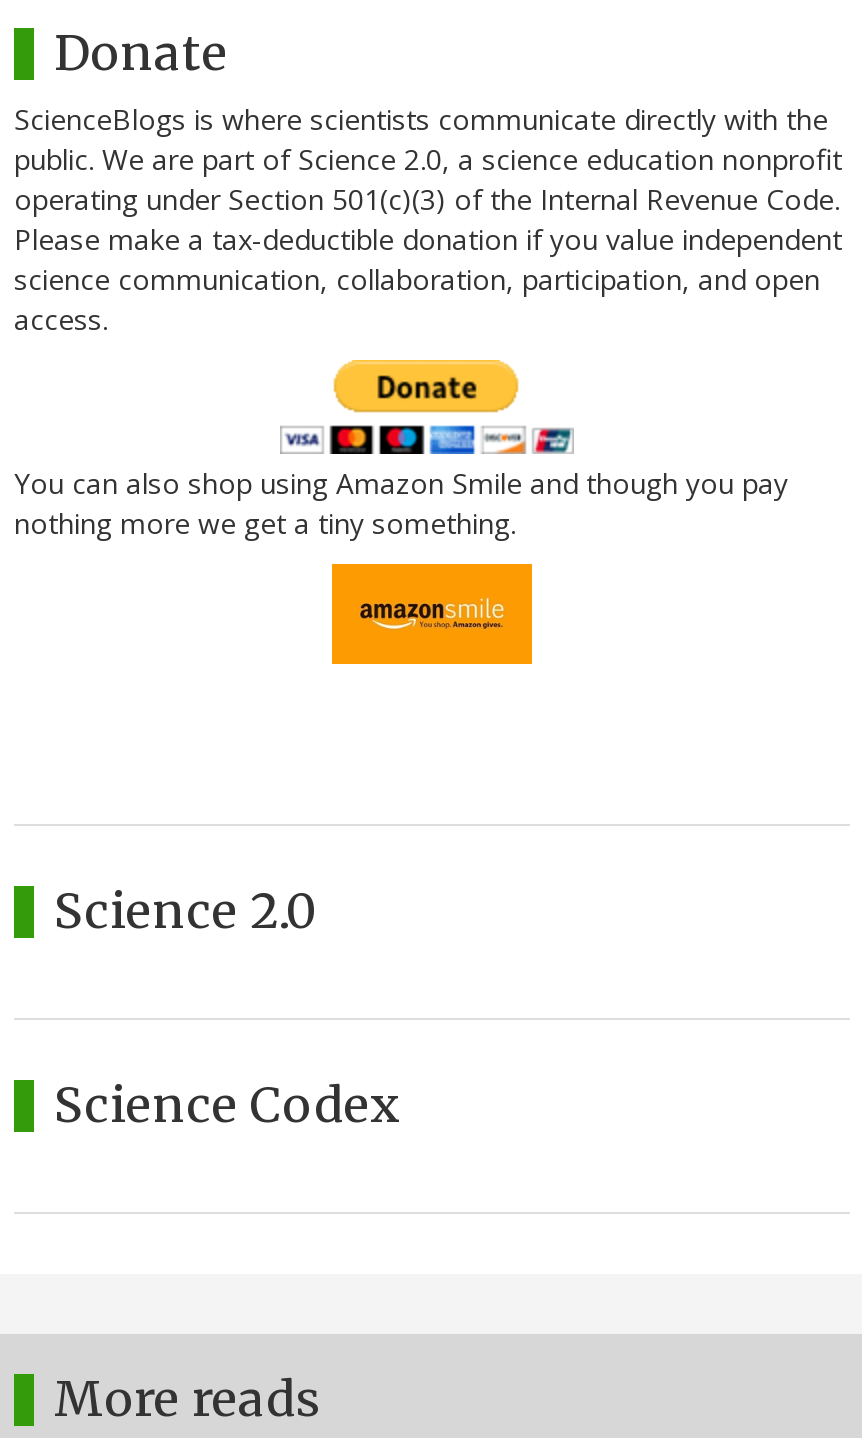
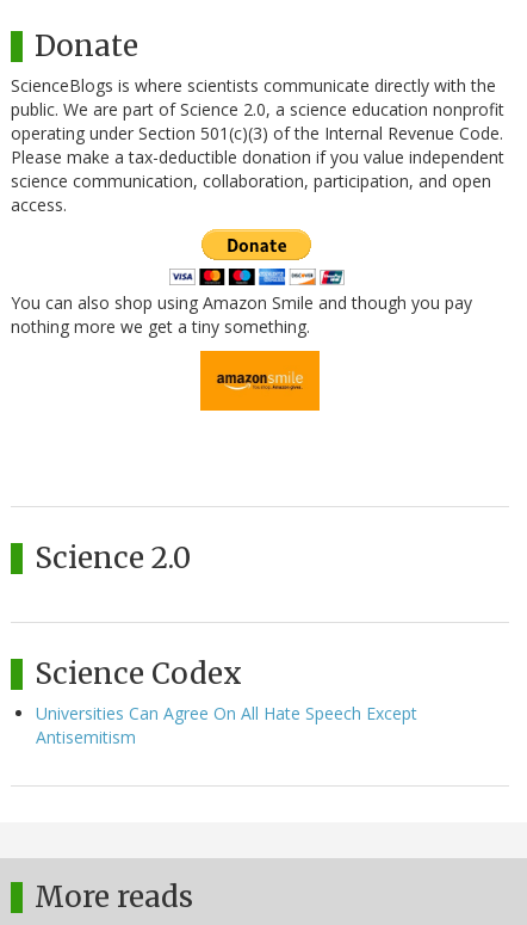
none -> [36,701,417,748] Universities Can Agree On All Hate Speech Except | Antisemitism

